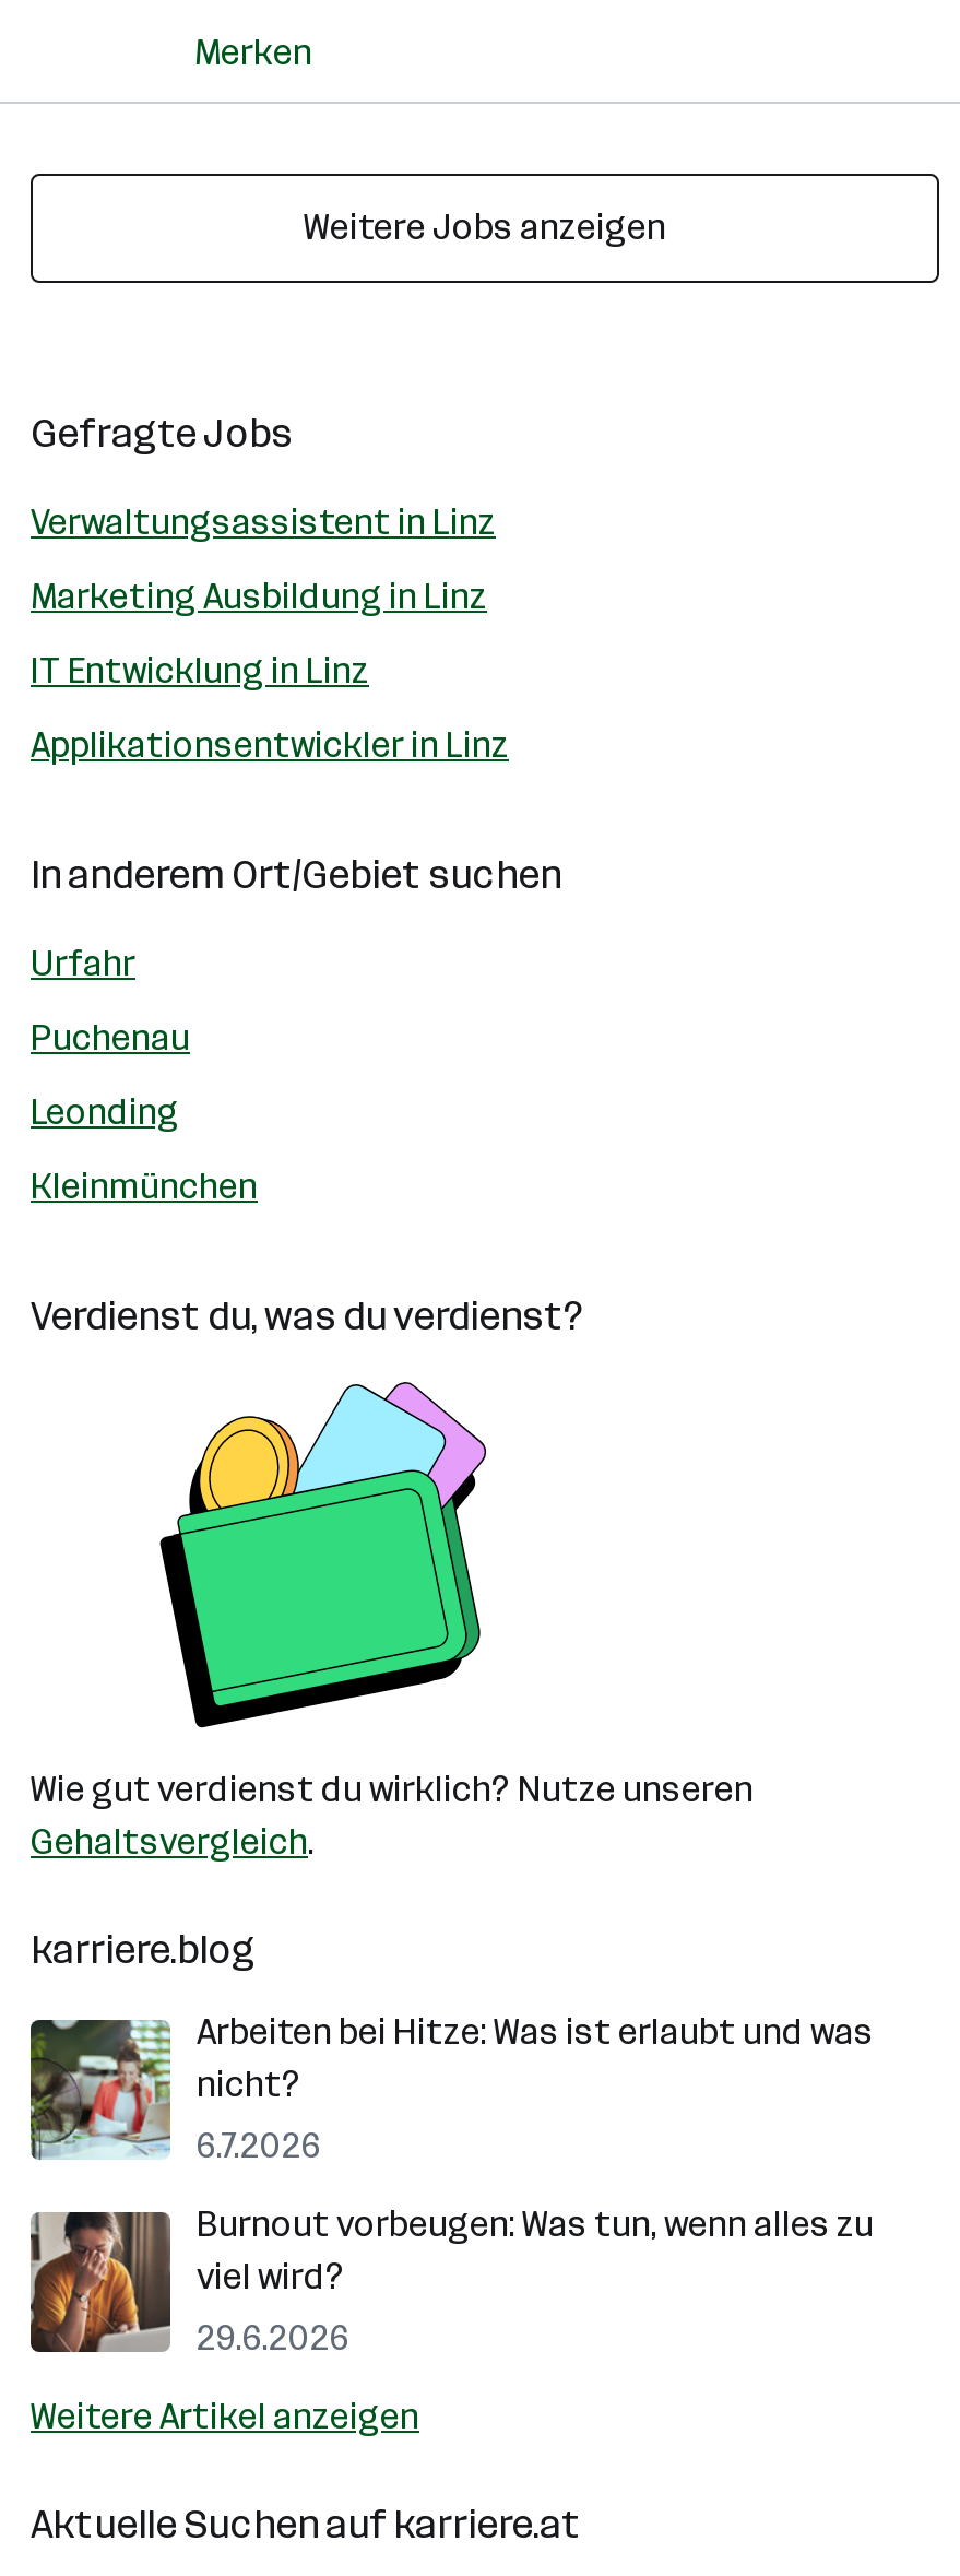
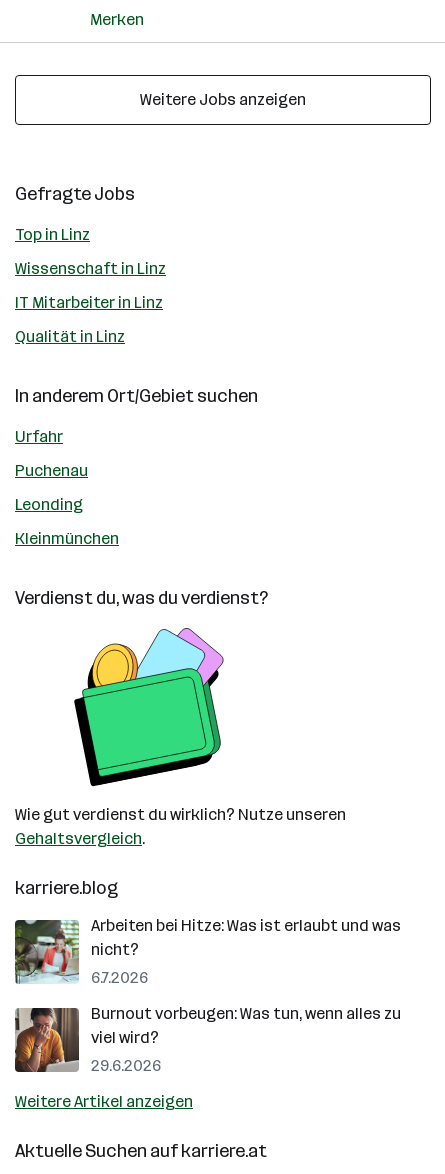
[31,501,496,543] Verwaltungsassistent in Linz -> [15,225,90,244] Top in Linz
[31,576,487,617] Marketing Ausbildung in Linz -> [15,259,166,278] Wissenschaft in Linz
[31,650,369,692] IT Entwicklung in Linz -> [15,293,163,312] IT Mitarbeiter in Linz
[31,724,509,766] Applikationsentwickler in Linz -> [15,327,125,346] Qualität in Linz

